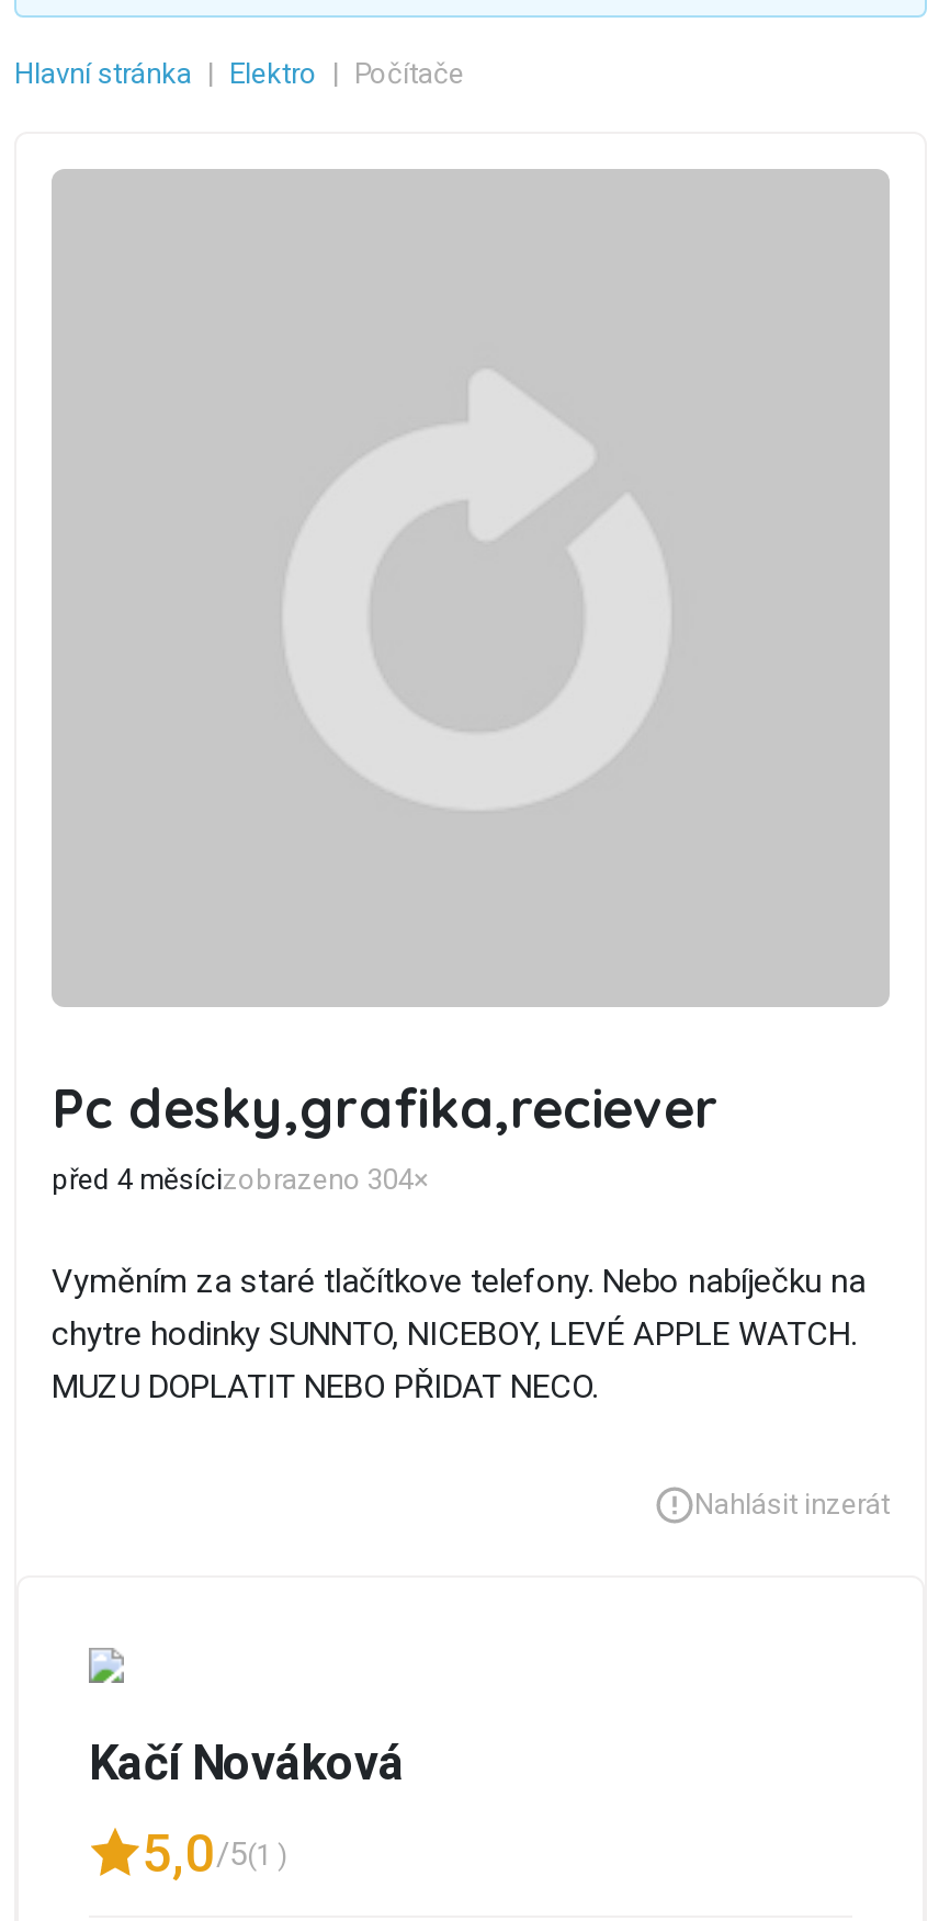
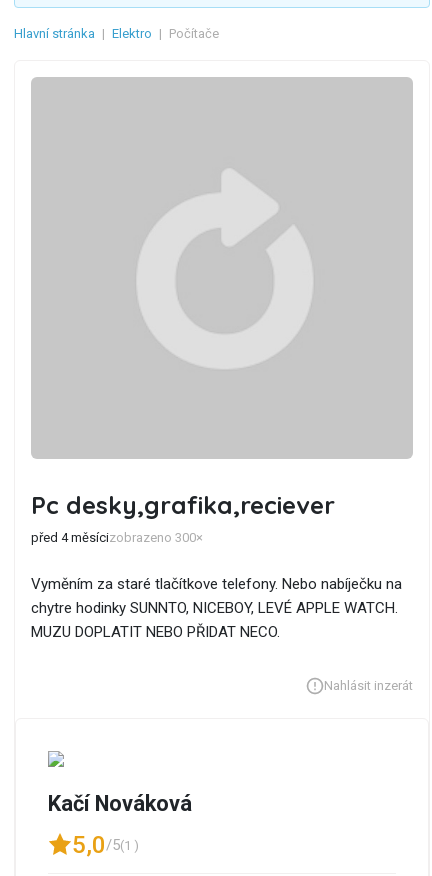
[52,1163,429,1196] před 4 měsícizobrazeno 304× -> [31,530,203,545] před 4 měsícizobrazeno 300×

